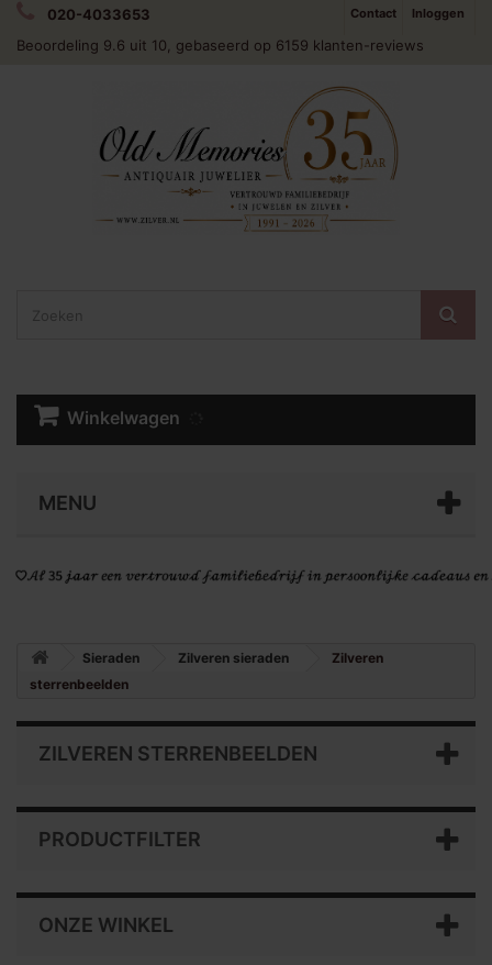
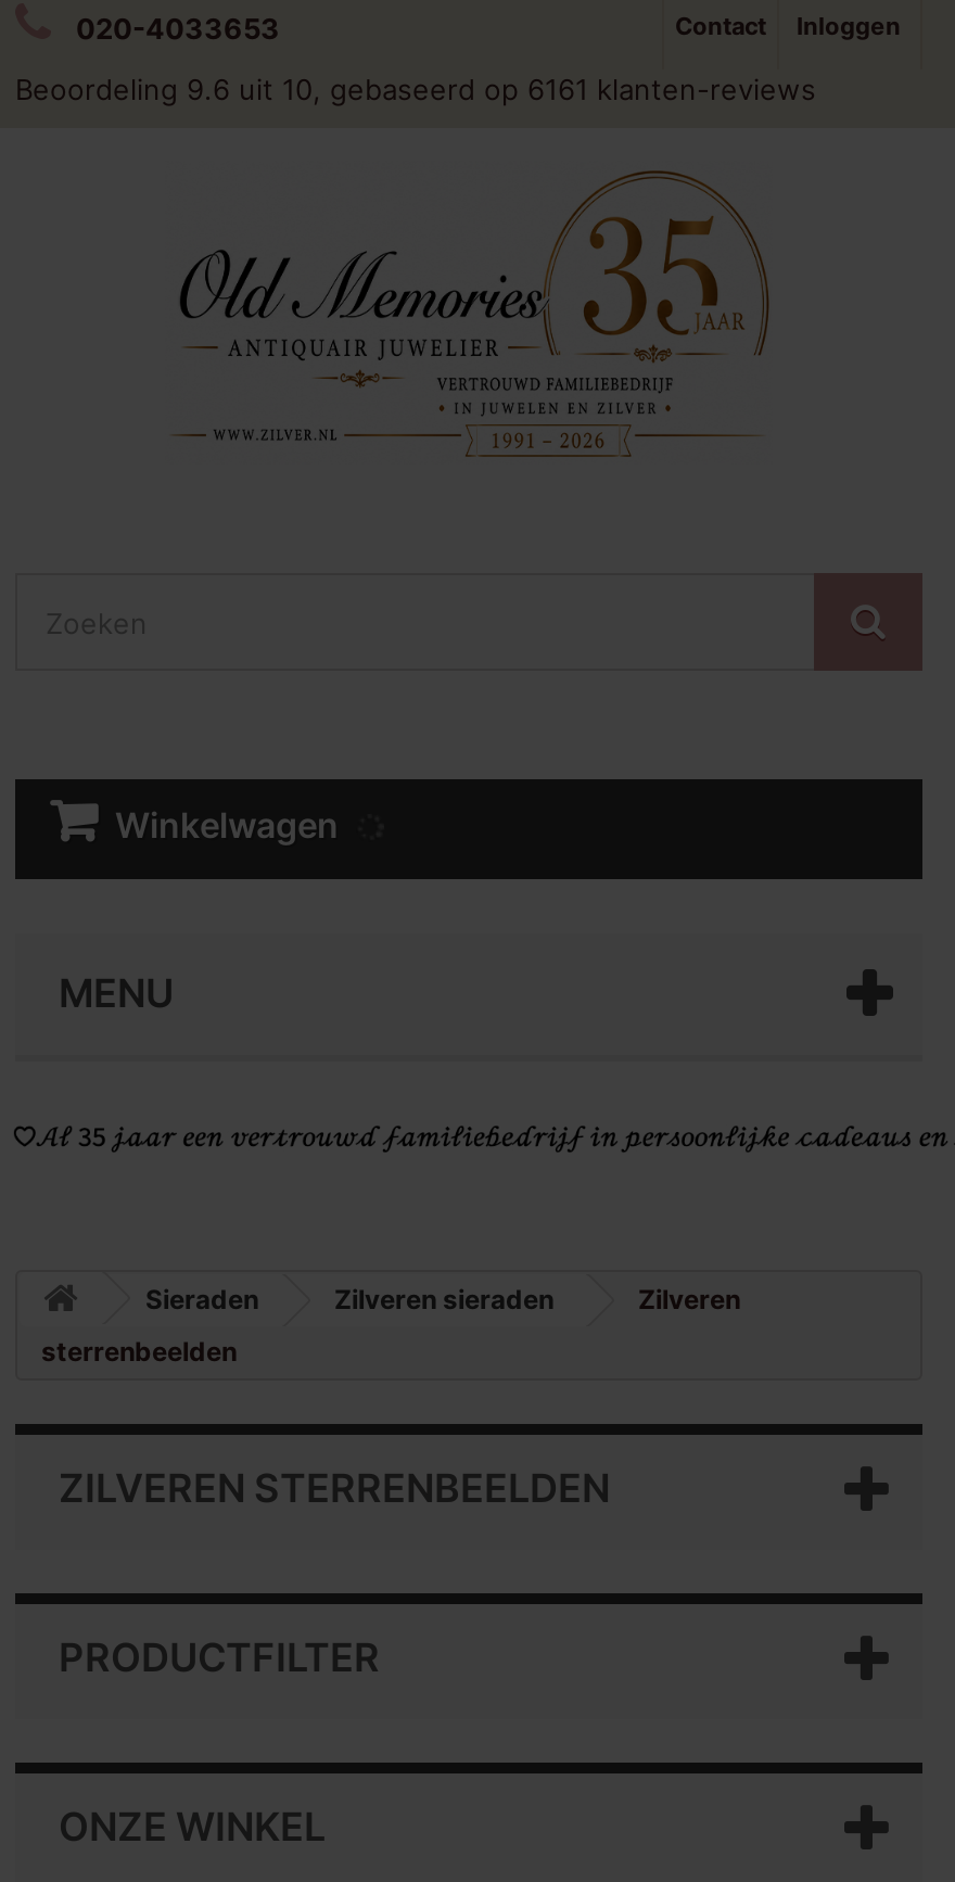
[16,36,424,54] Beoordeling 9.6 uit 10, gebaseerd op 6159 klanten-reviews -> [15,72,816,106] Beoordeling 9.6 uit 10, gebaseerd op 6161 klanten-reviews

